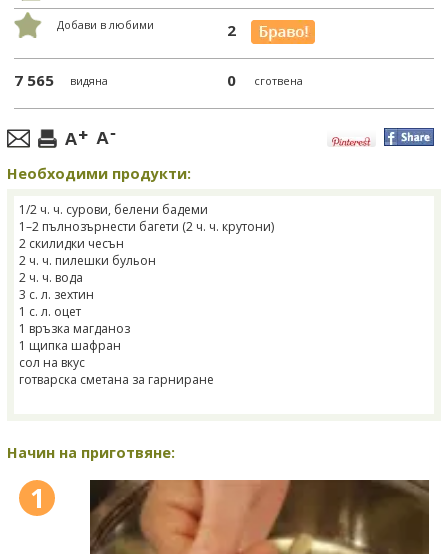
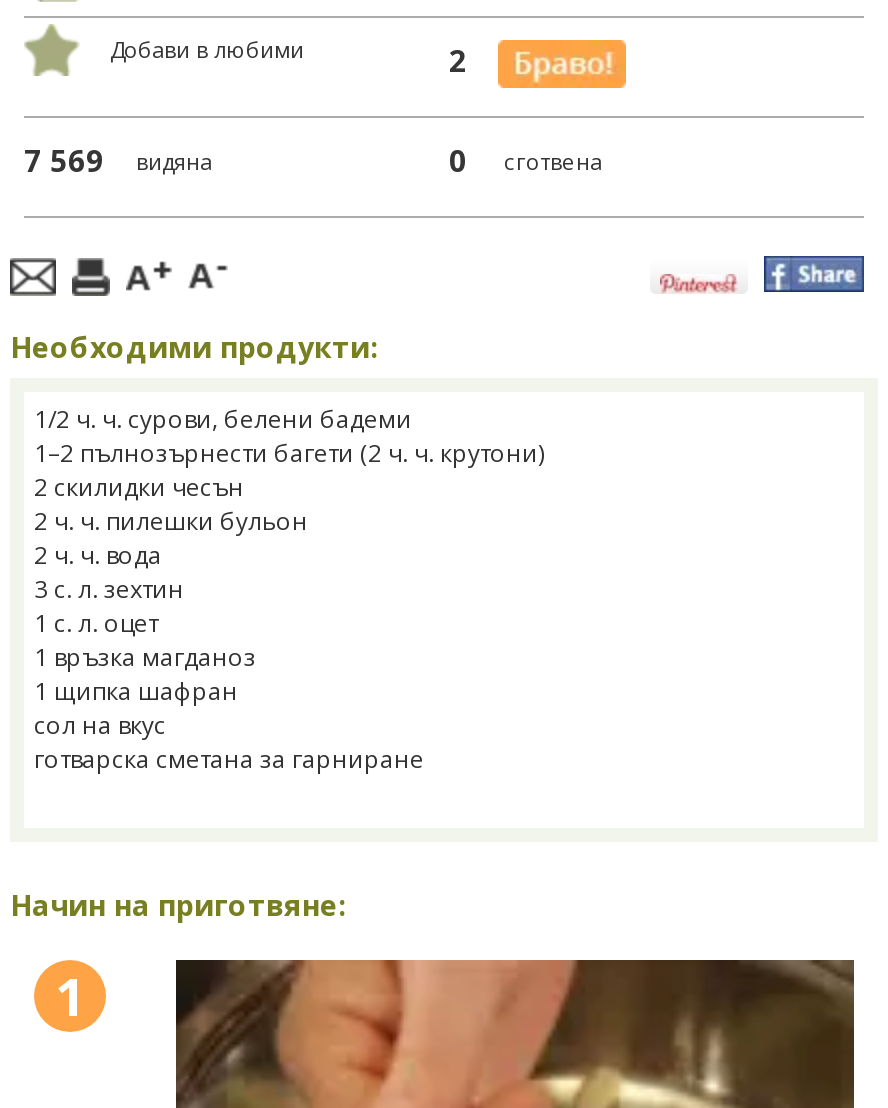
[14,70,108,90] 7 565 видяна -> [24,140,212,180] 7 569 видяна

